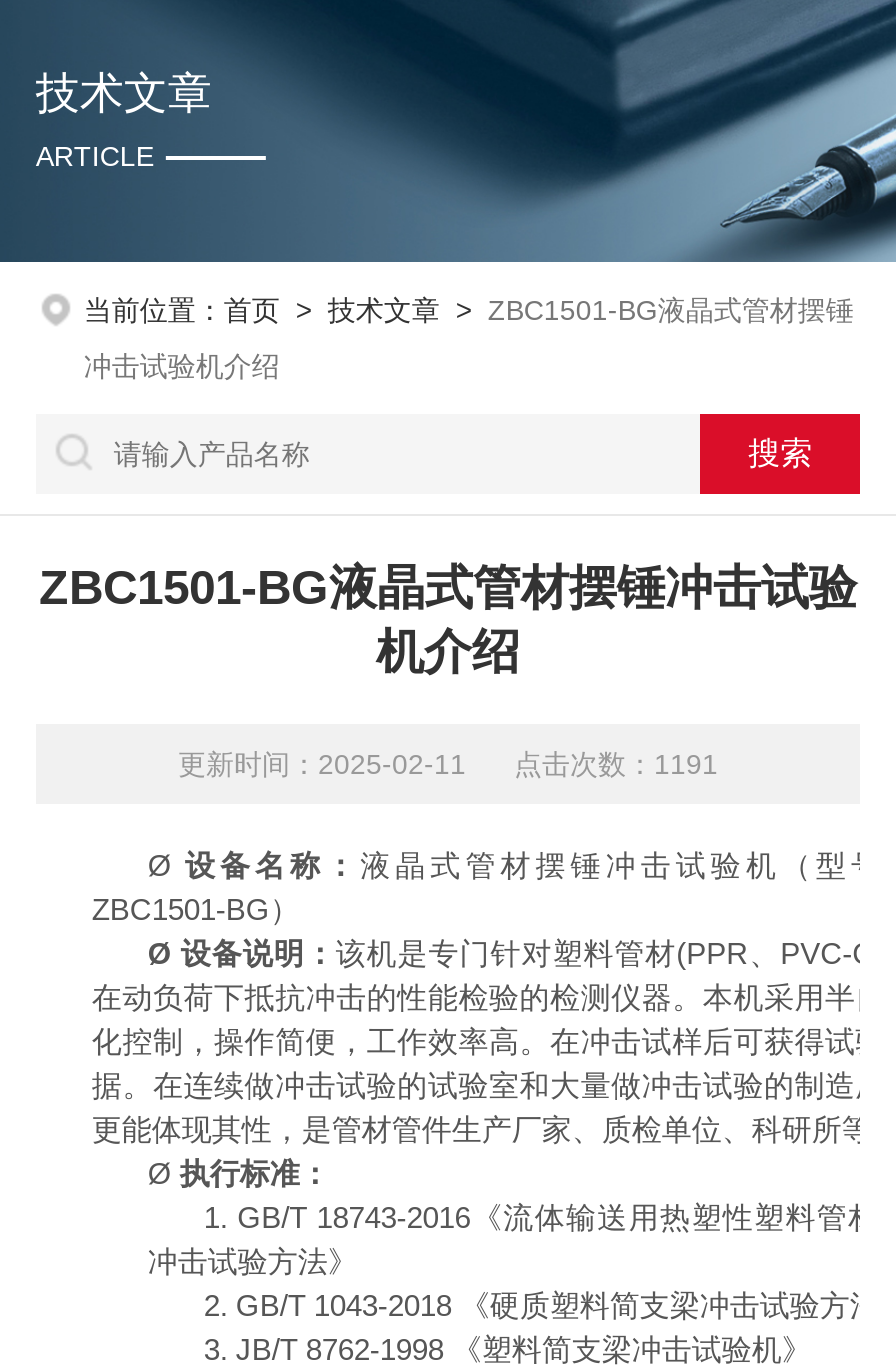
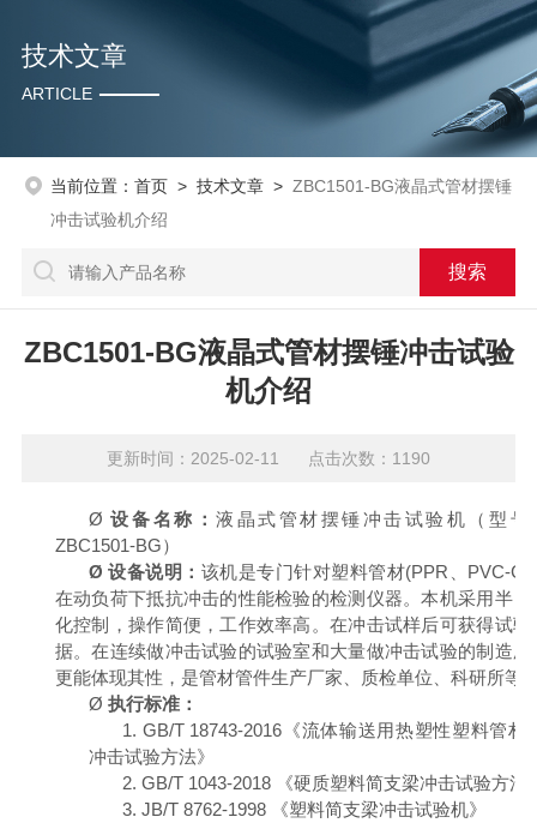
[178,748,718,780] 更新时间：2025-02-11 点击次数：1191 -> [107,449,430,468] 更新时间：2025-02-11 点击次数：1190

